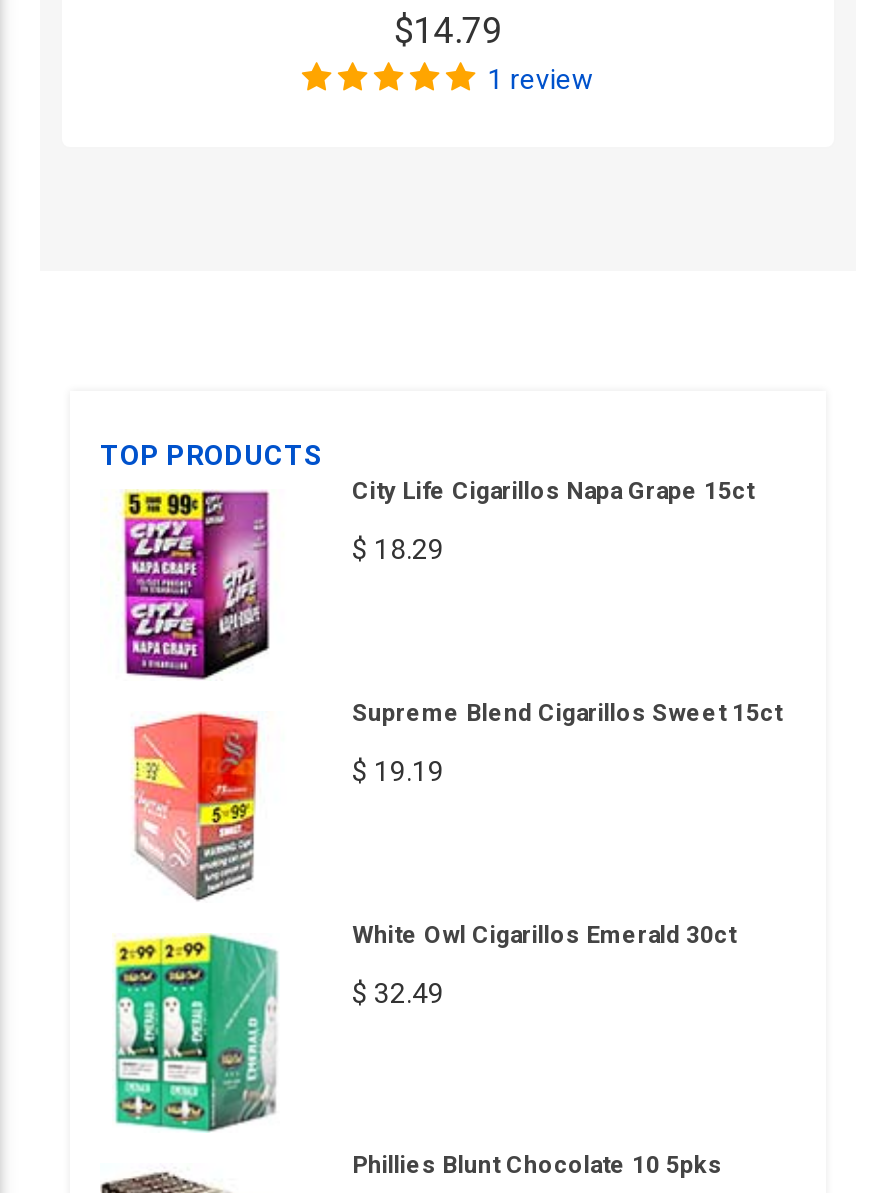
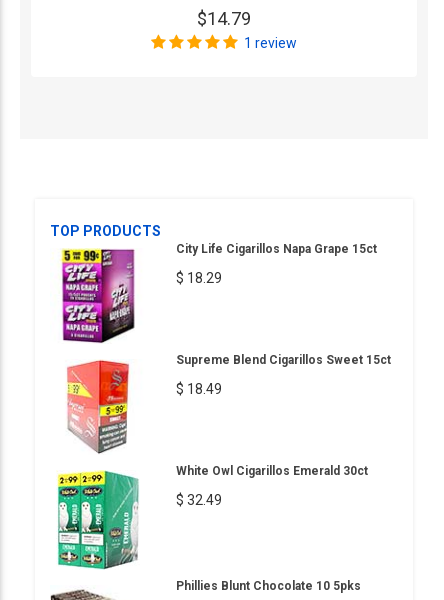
[352,755,444,787] $ 19.19 -> [176,381,222,397] $ 18.49

